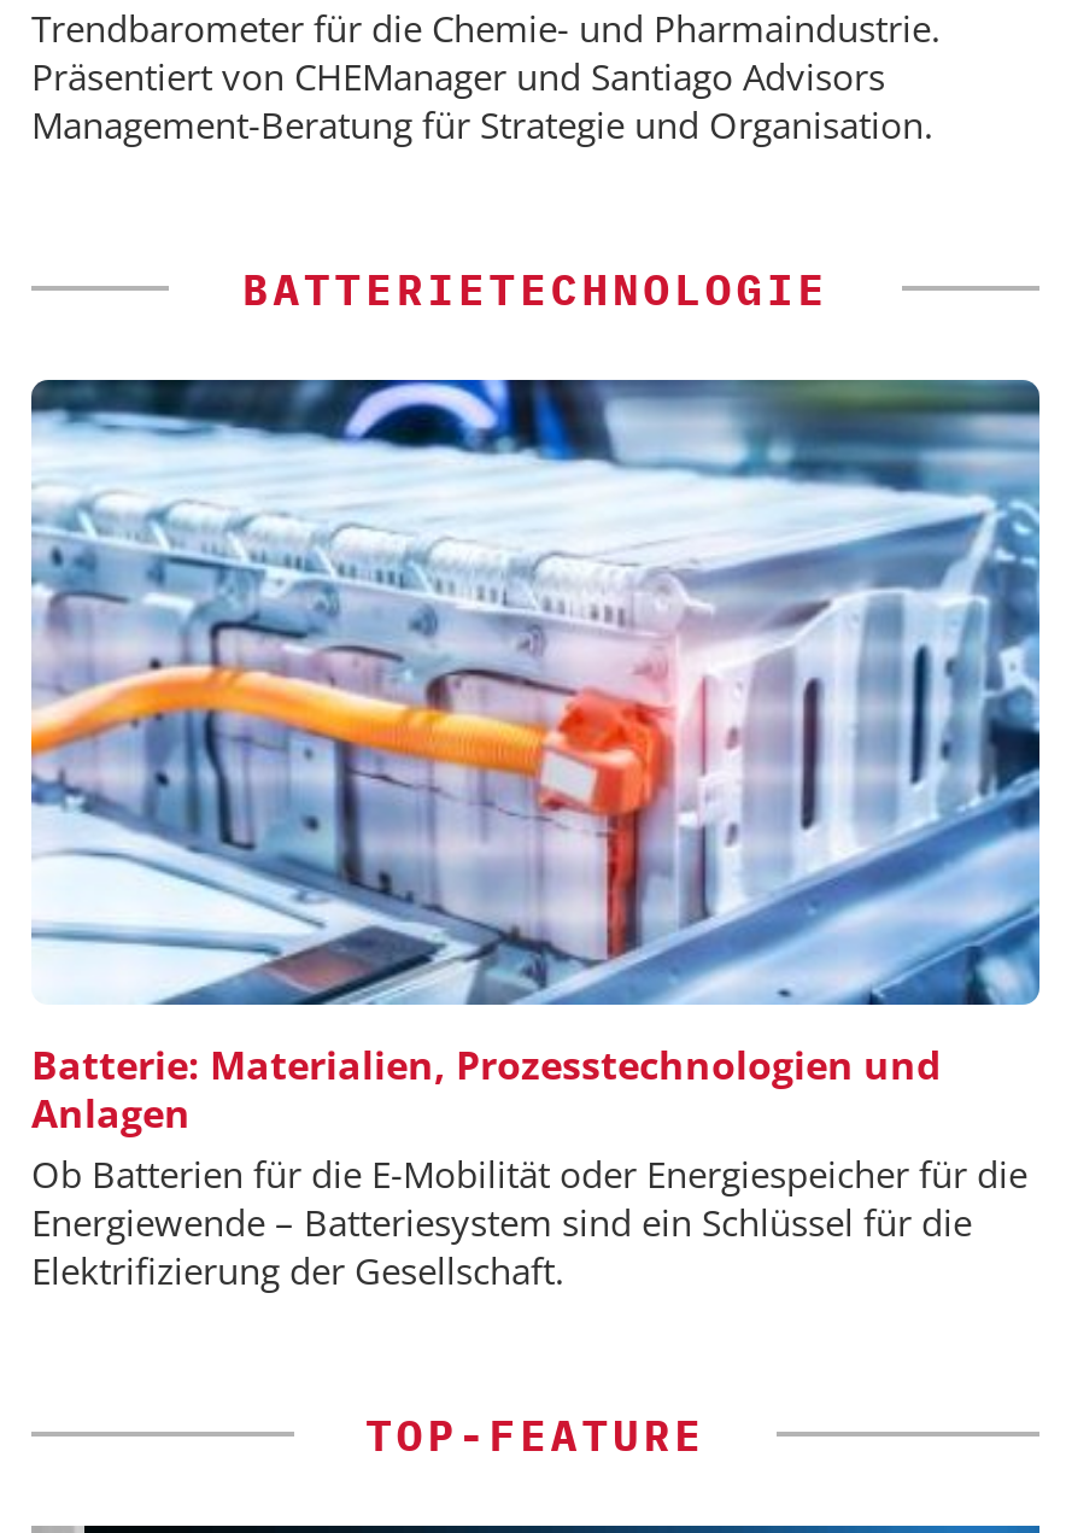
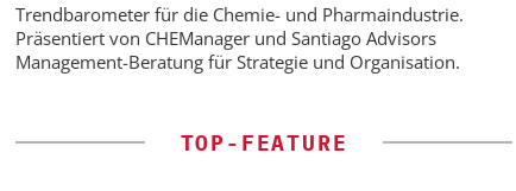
[242,263,829,318] BATTERIETECHNOLOGIE -> none
[29,376,1042,1294] [image] | Batterie: Materialien, Prozesstechnologien und | Anlagen | Ob Batterien für die E-Mobilität oder Energiespeicher für die | Energiewende – Batteriesystem sind ein Schlüssel für die | Elektrifizierung der Gesellschaft. -> none

